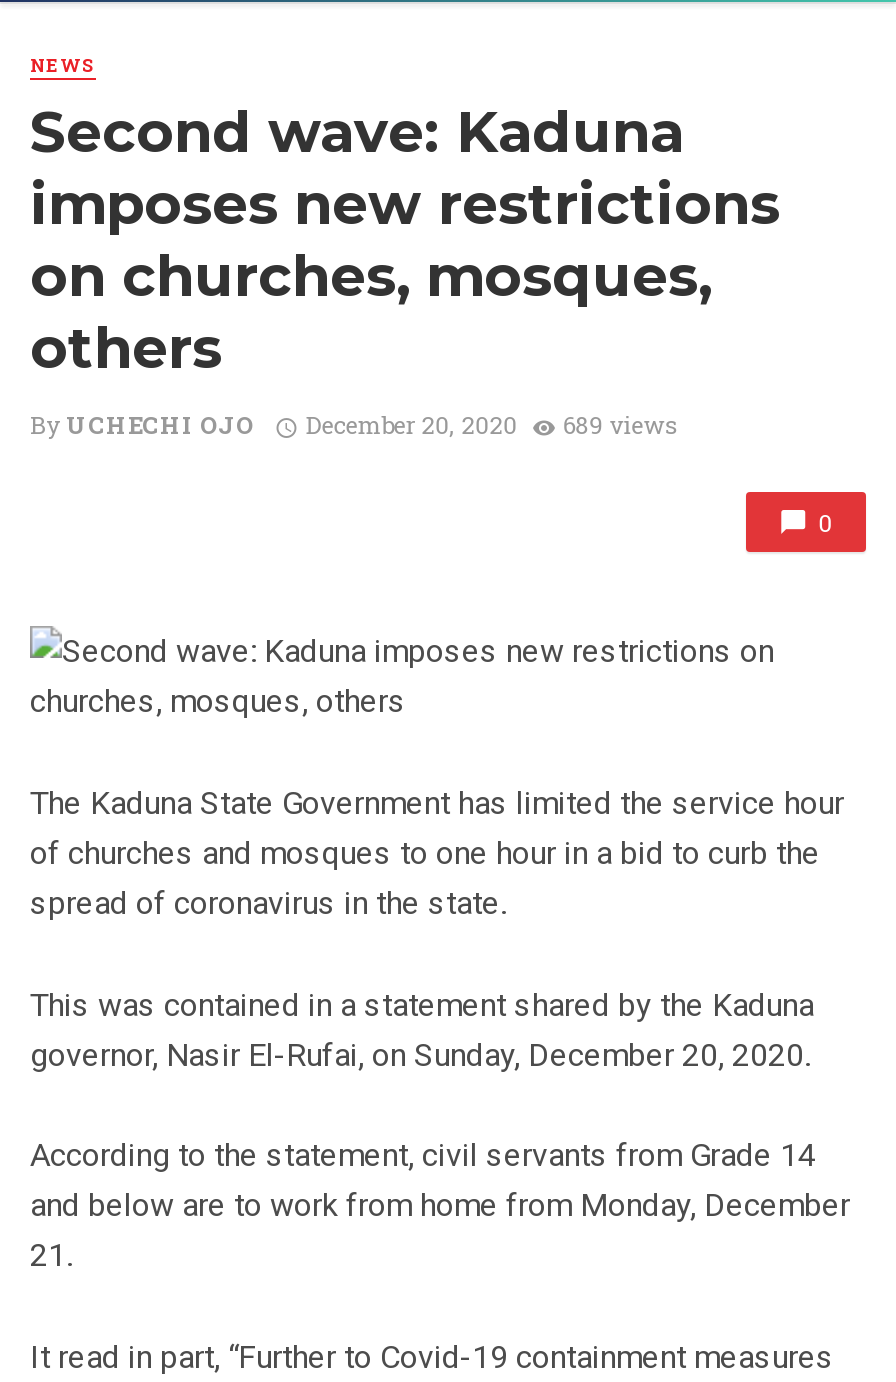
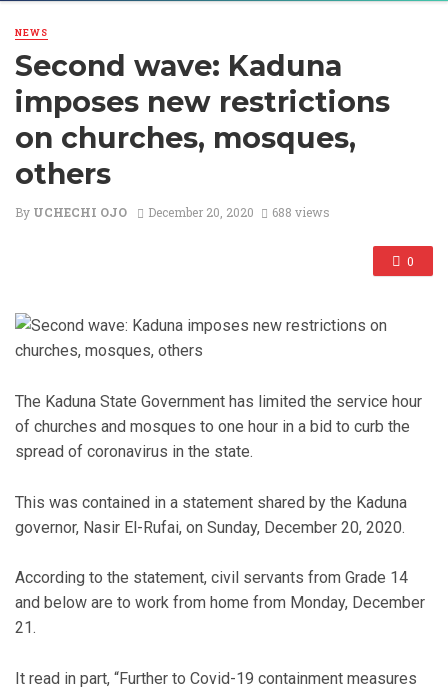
[30,409,679,441] By UCHECHI OJO December 20, 2020 689 views -> [15,204,330,220] By UCHECHI OJO December 20, 2020 688 views

